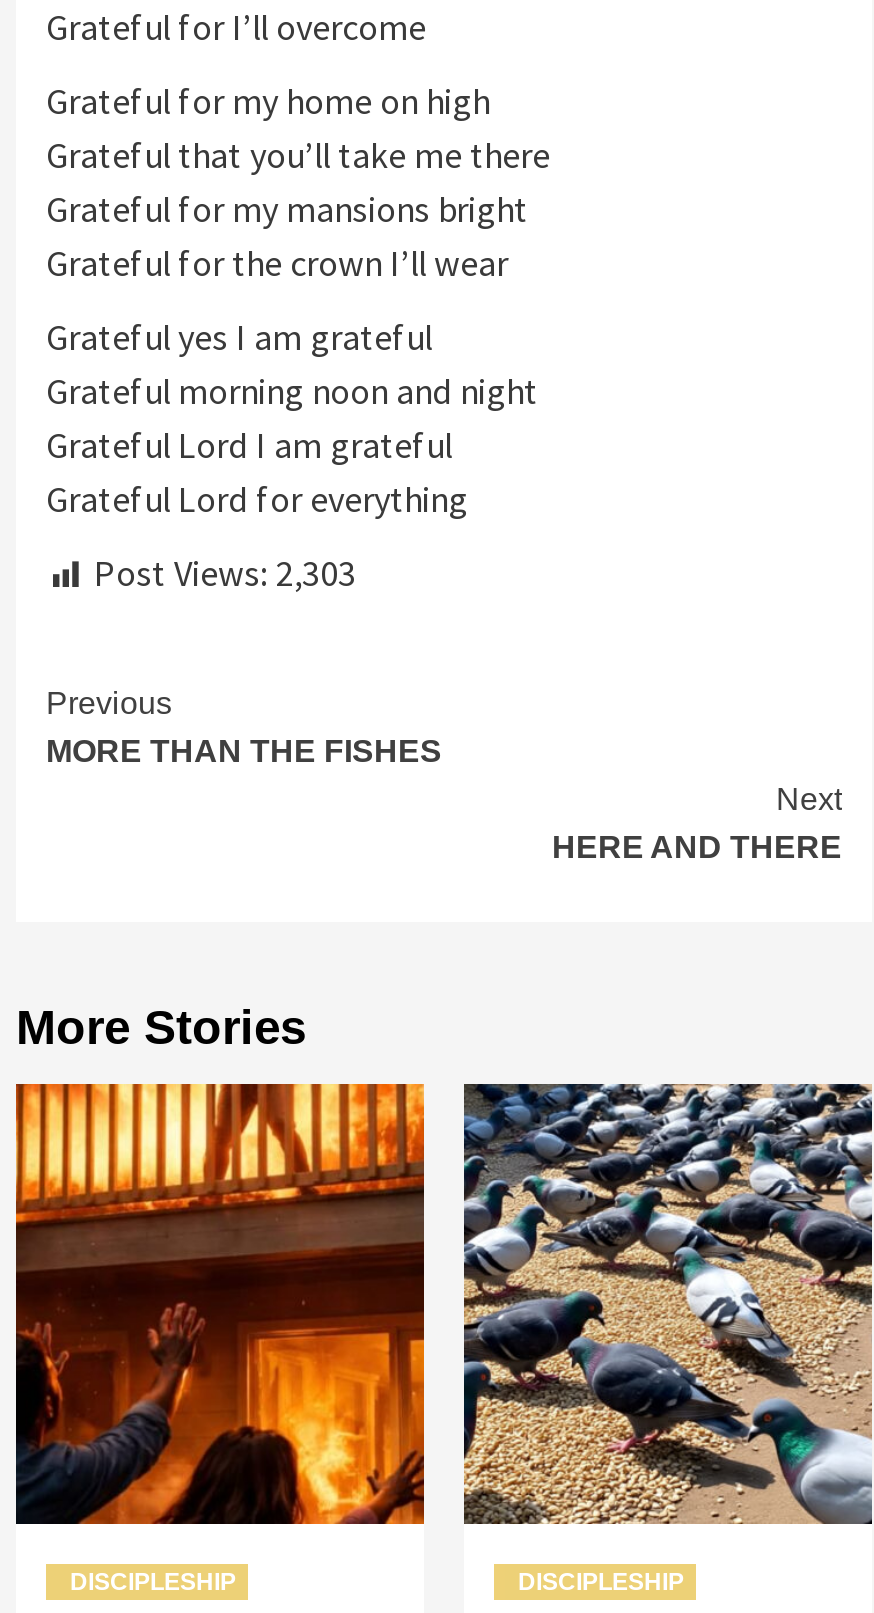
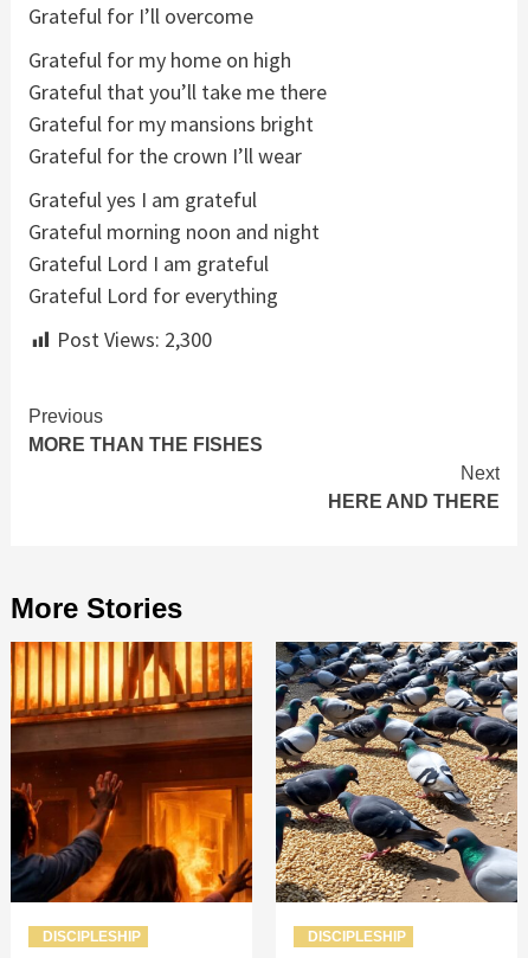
[94,551,356,597] Post Views: 2,303 -> [57,326,212,353] Post Views: 2,300

